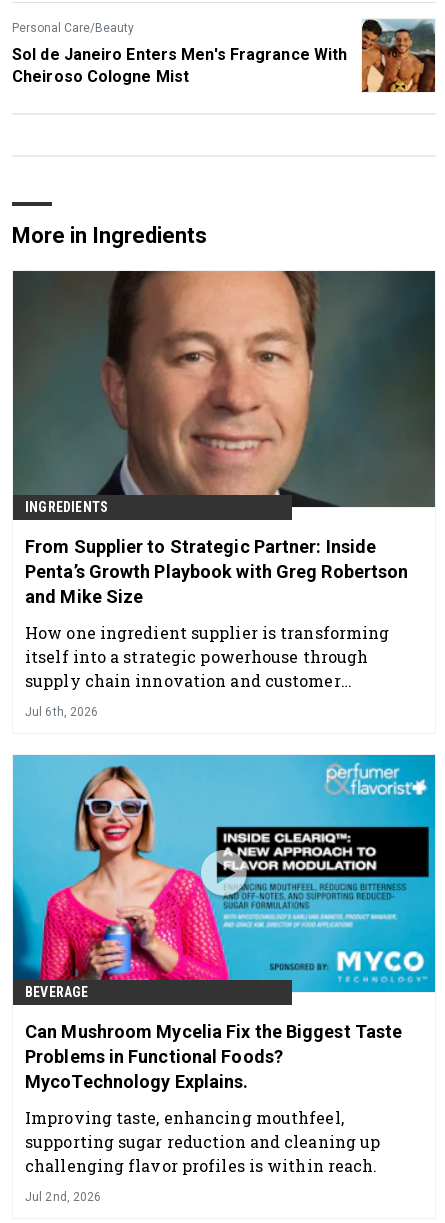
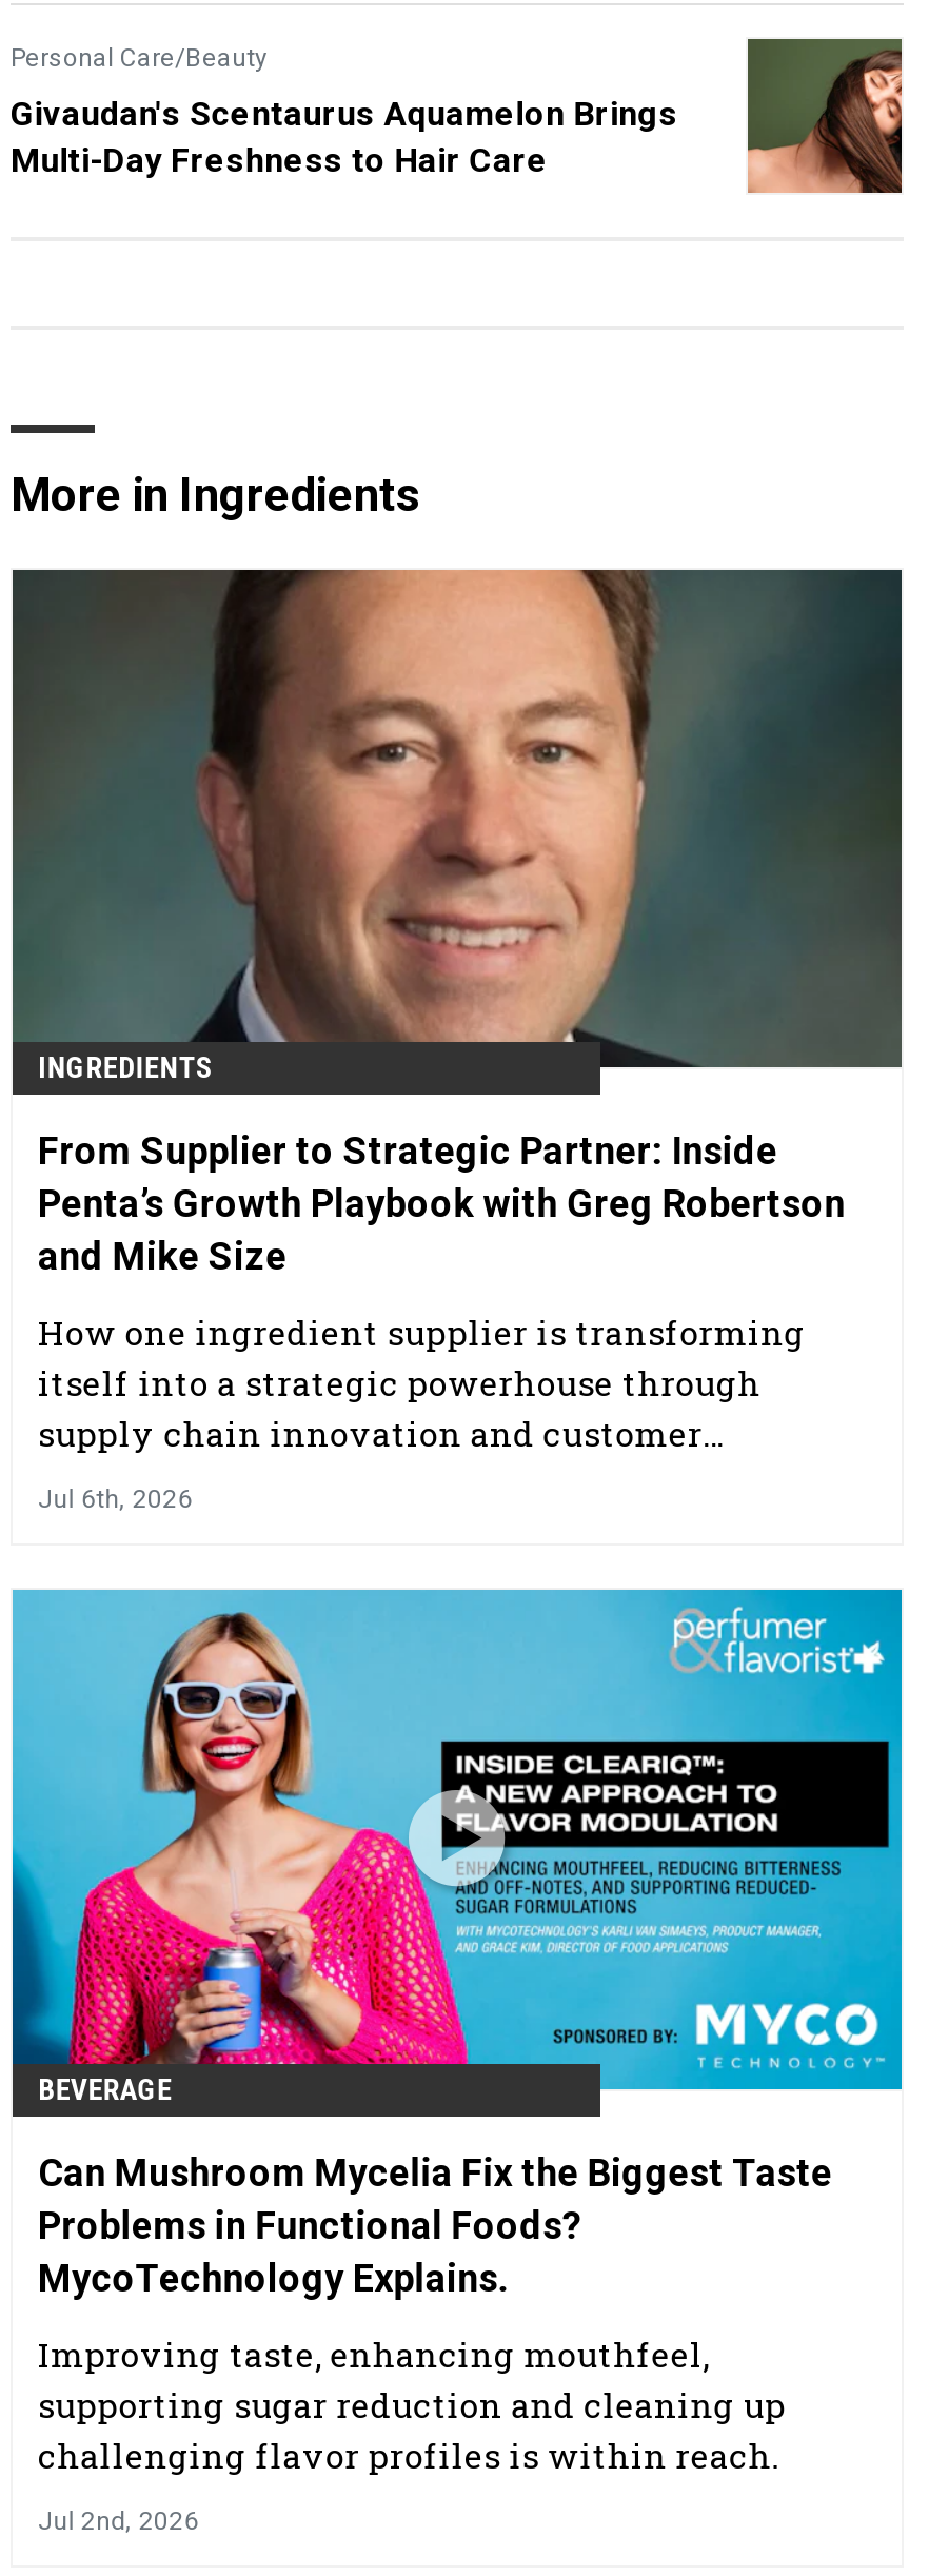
[12,19,436,93] [image] | Sol de Janeiro Enters Men's Fragrance With | Cheiroso Cologne Mist -> [11,37,904,193] [image] | Givaudan's Scentaurus Aquamelon Brings | Multi-Day Freshness to Hair Care

